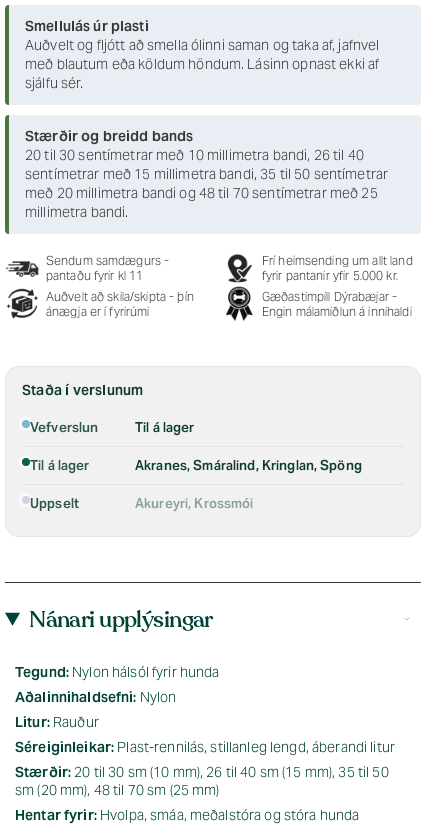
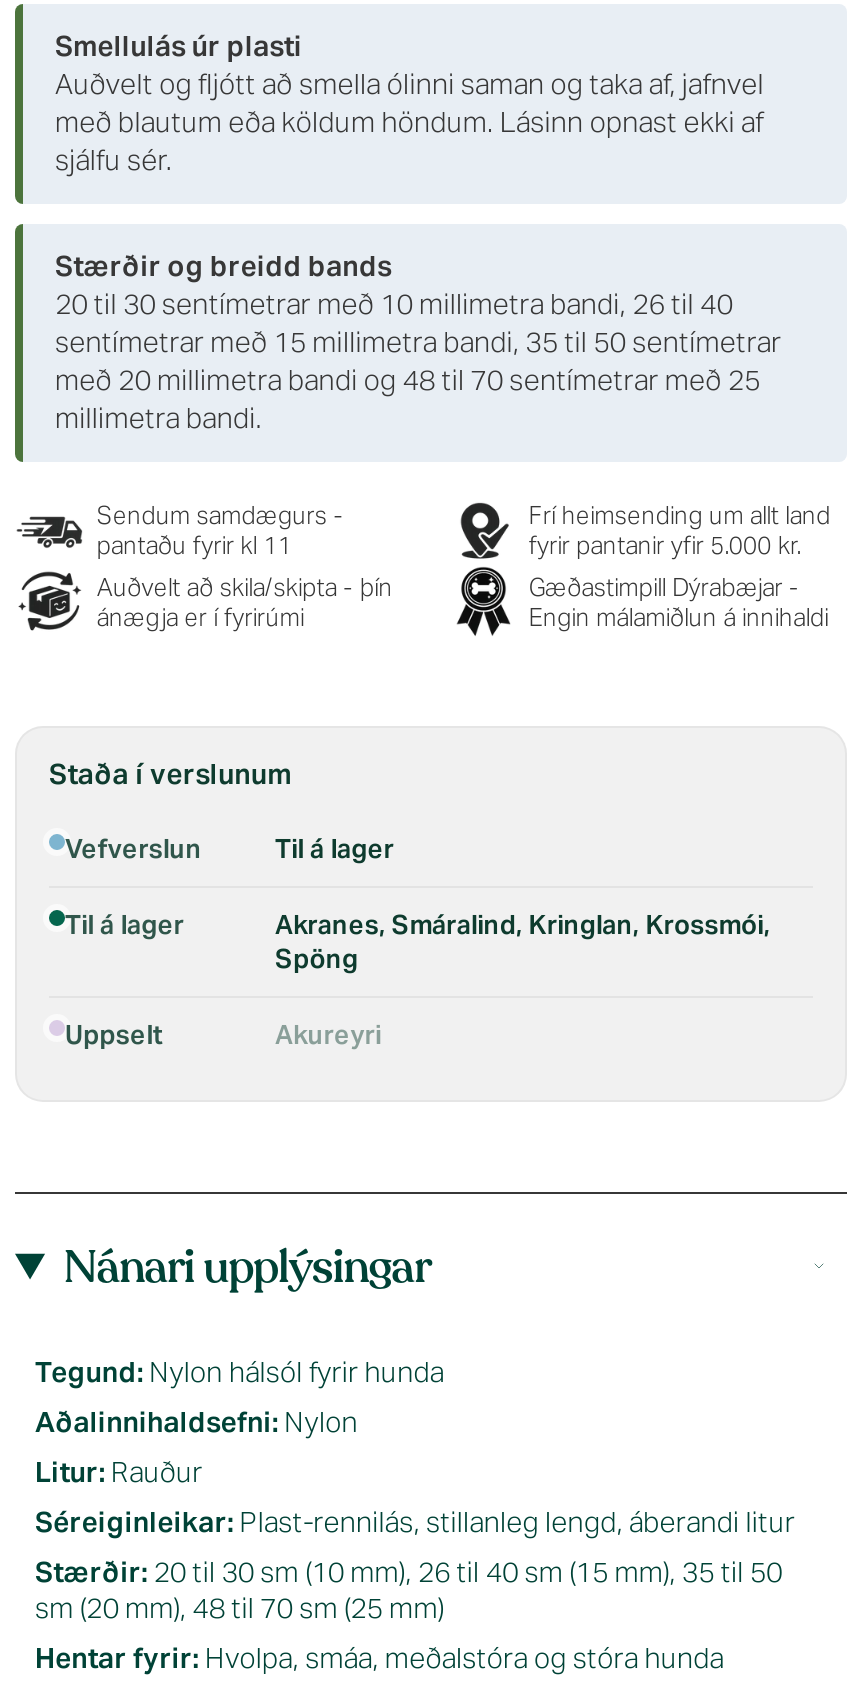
[135,457,362,474] Akranes, Smáralind, Kringlan, Spöng -> [275,908,770,976] Akranes, Smáralind, Kringlan, Krossmói, | Spöng
[135,495,253,512] Akureyri, Krossmói -> [275,1018,381,1052] Akureyri

